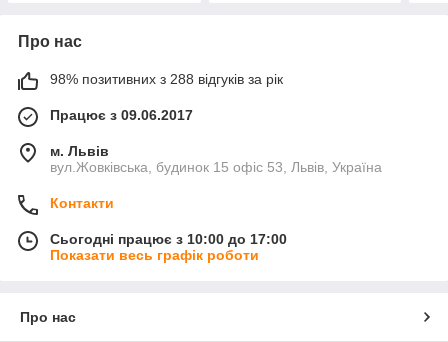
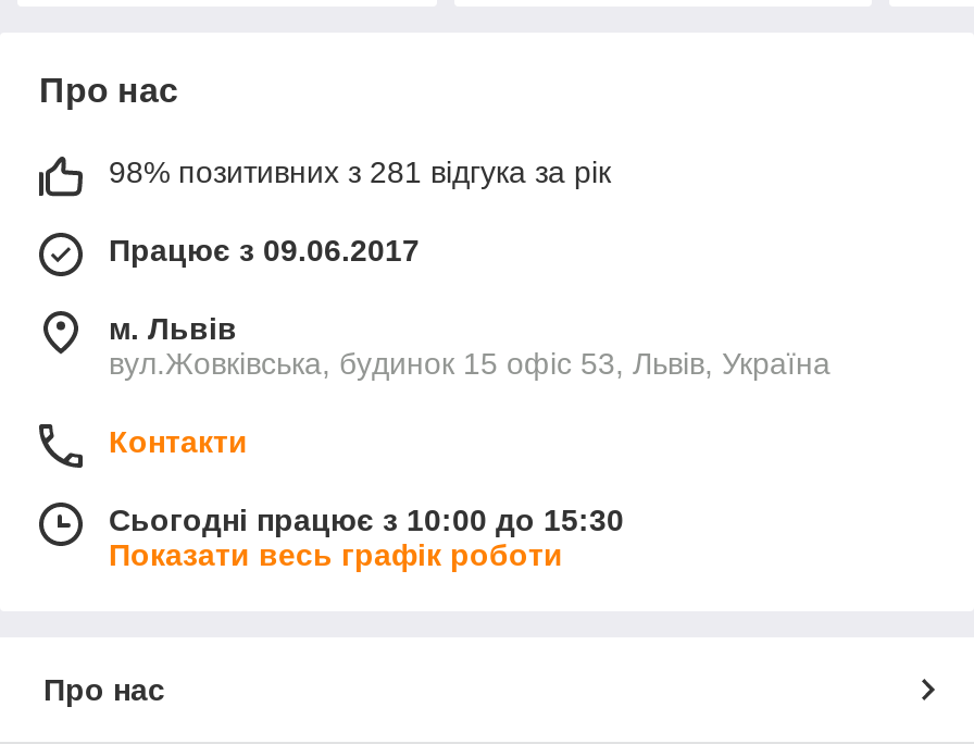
[50,71,283,87] 98% позитивних з 288 відгуків за рік -> [109,154,611,189] 98% позитивних з 281 відгука за рік
[50,231,287,247] Сьогодні працює з 10:00 до 17:00 -> [109,502,624,537] Сьогодні працює з 10:00 до 15:30

